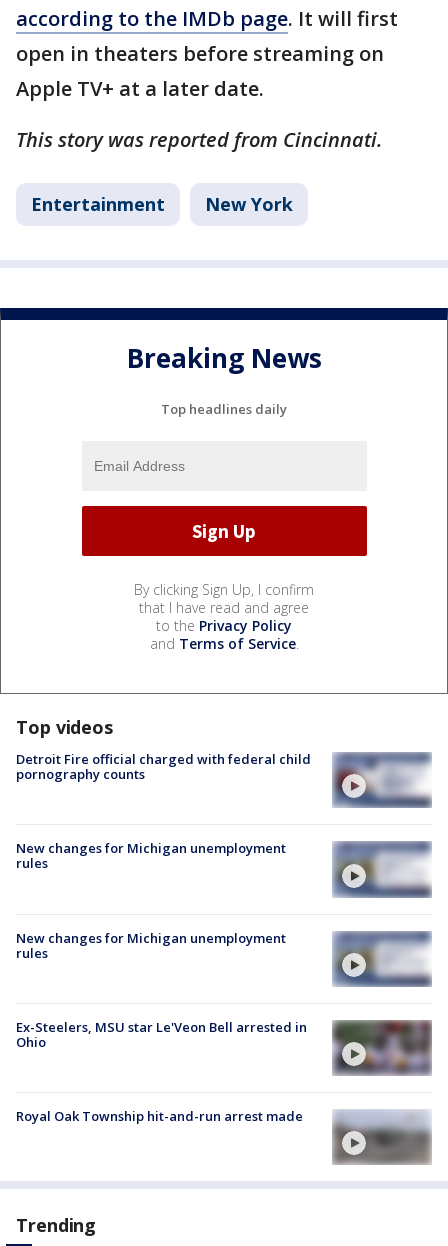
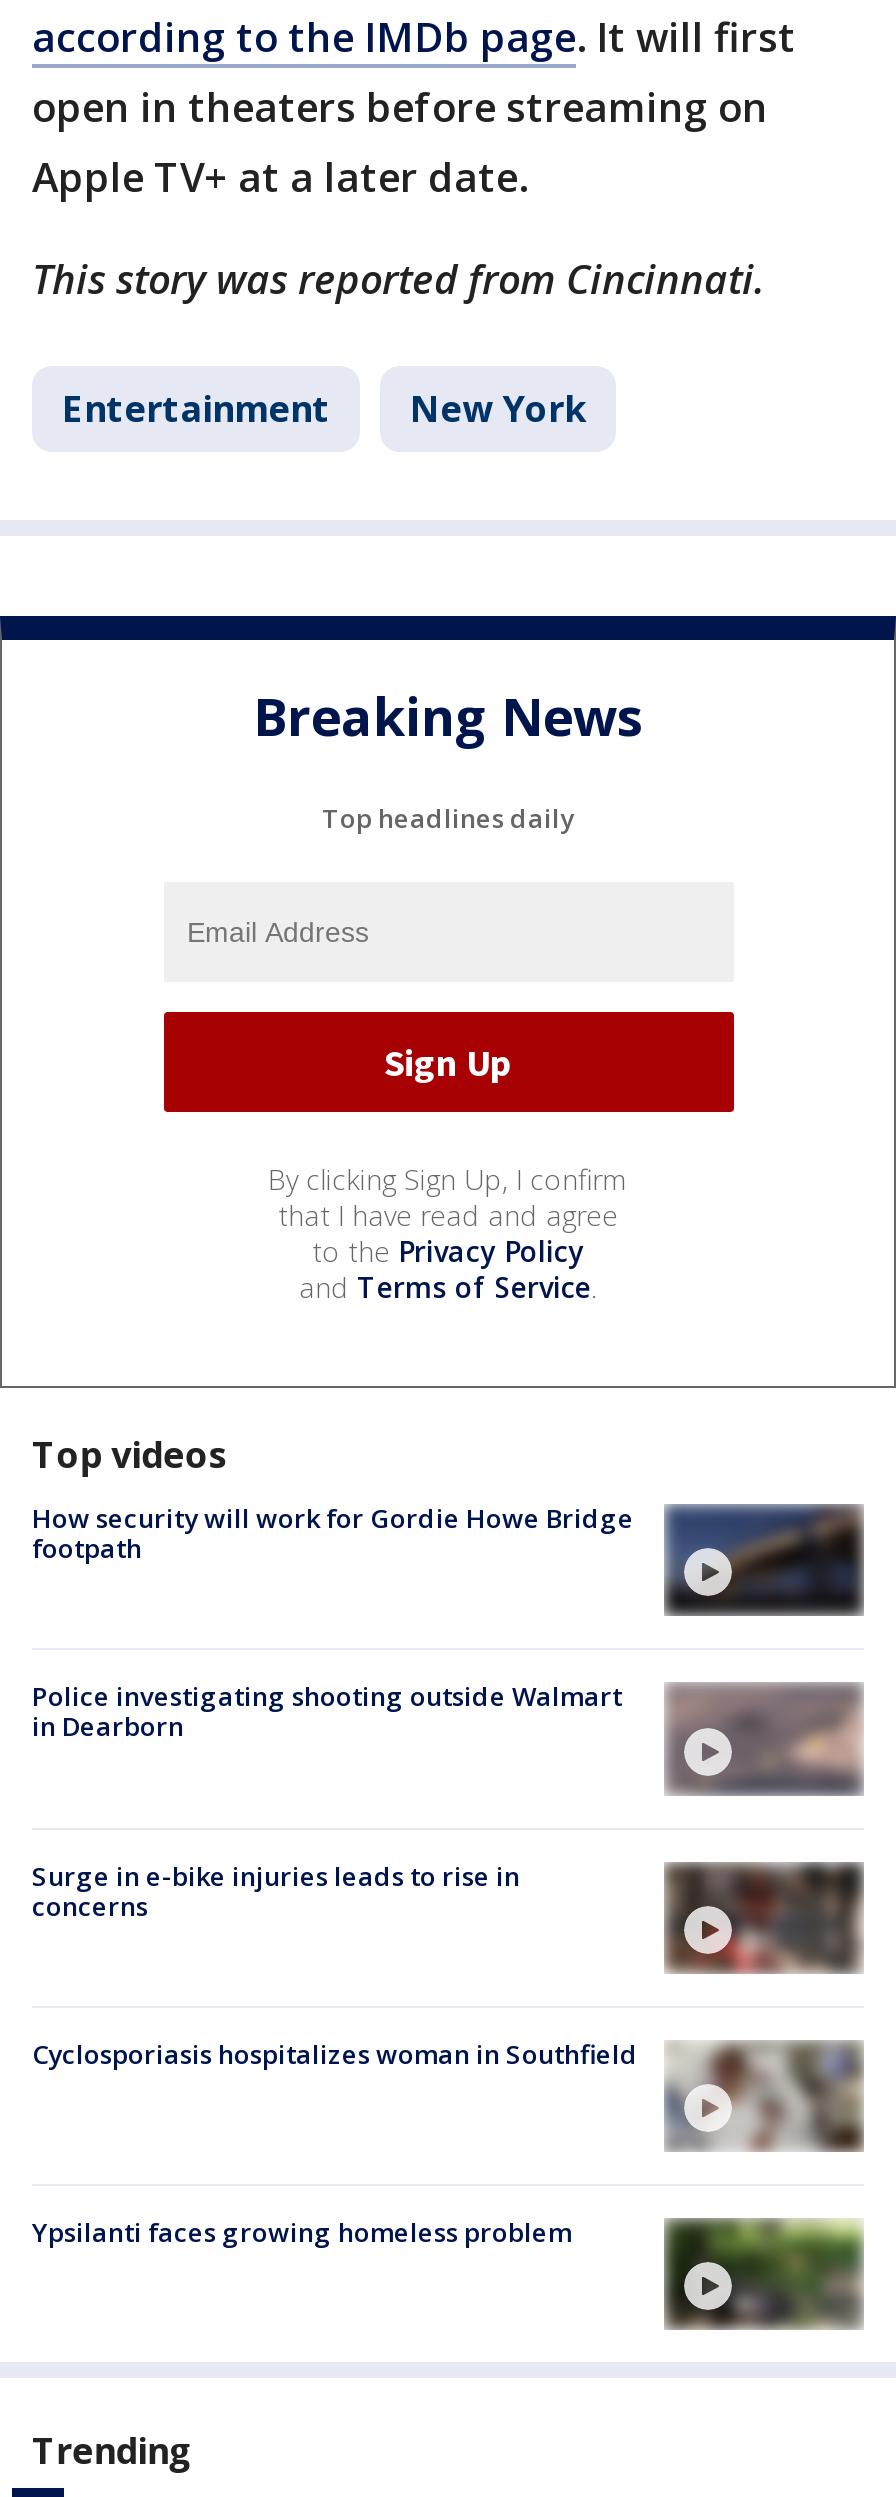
[16,750,432,808] [image] | Detroit Fire official charged with federal child | pornography counts -> [32,1500,866,1616] [image] | How security will work for Gordie Howe Bridge | footpath
[16,839,286,872] New changes for Michigan unemployment | rules -> [32,1679,622,1745] Police investigating shooting outside Walmart | in Dearborn
[334,844,431,897] [image] -> [668,1690,864,1792] [image]
[16,928,286,961] New changes for Michigan unemployment | rules -> [32,1857,520,1923] Surge in e-bike injuries leads to rise in | concerns
[332,931,431,987] [image] -> [664,1864,864,1974] [image]
[16,1018,432,1076] [image] | Ex-Steelers, MSU star Le'Veon Bell arrested in | Ohio -> [32,2036,862,2150] [image] | Cyclosporiasis hospitalizes woman in Southfield
[16,1107,303,1125] Royal Oak Township hit-and-run arrest made -> [32,2214,572,2250] Ypsilanti faces growing homeless problem
[333,1110,431,1163] [image] -> [664,2218,864,2328] [image]

